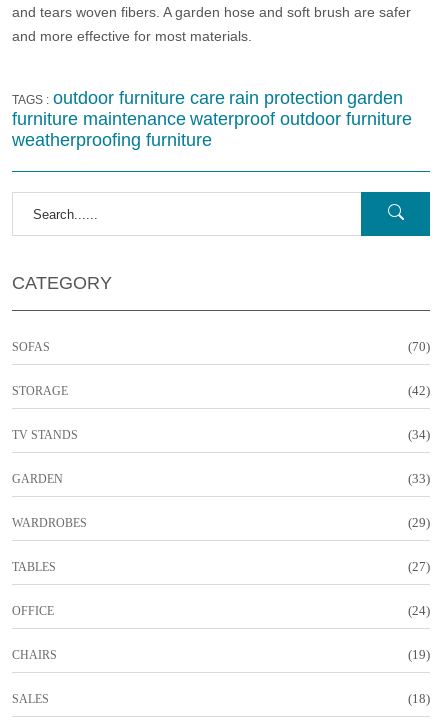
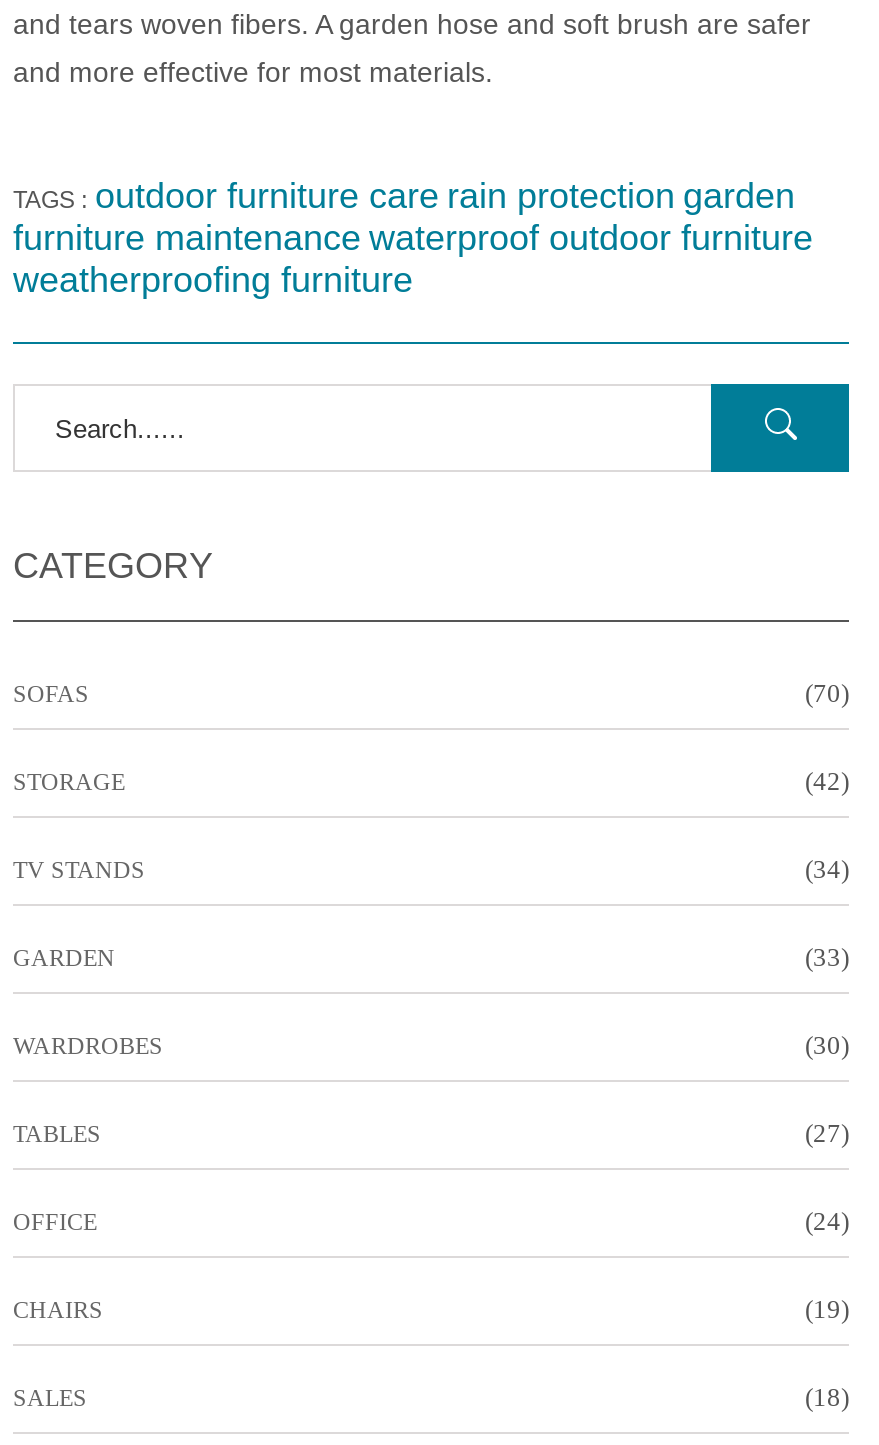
[408,515,430,530] (29) -> [805,1031,849,1061] (30)

